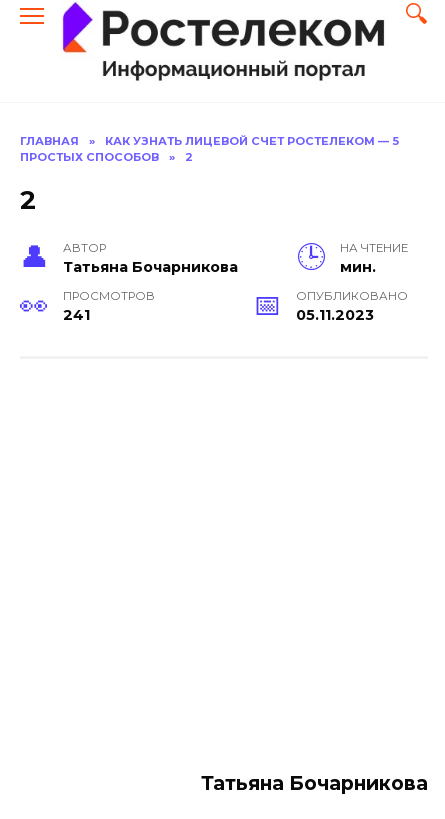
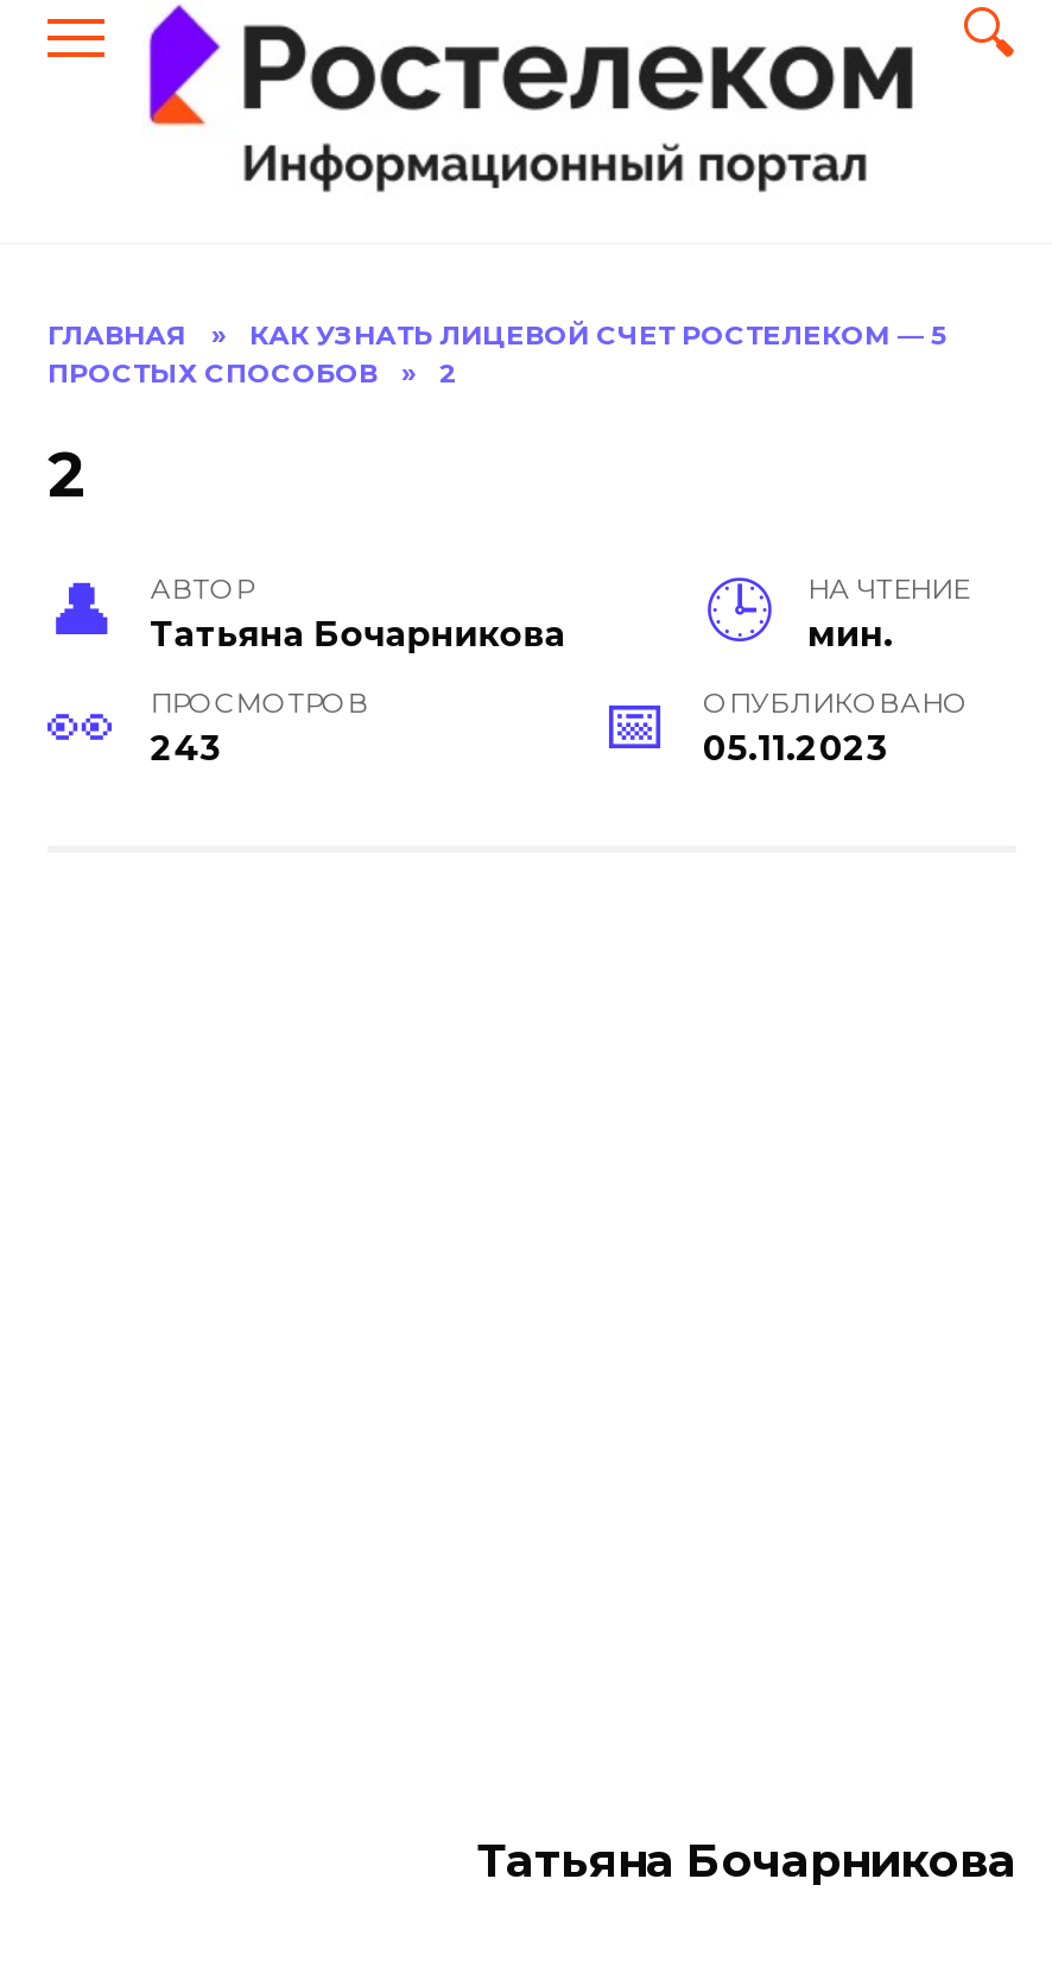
[63,305,90,323] 241 -> [150,726,221,768] 243

